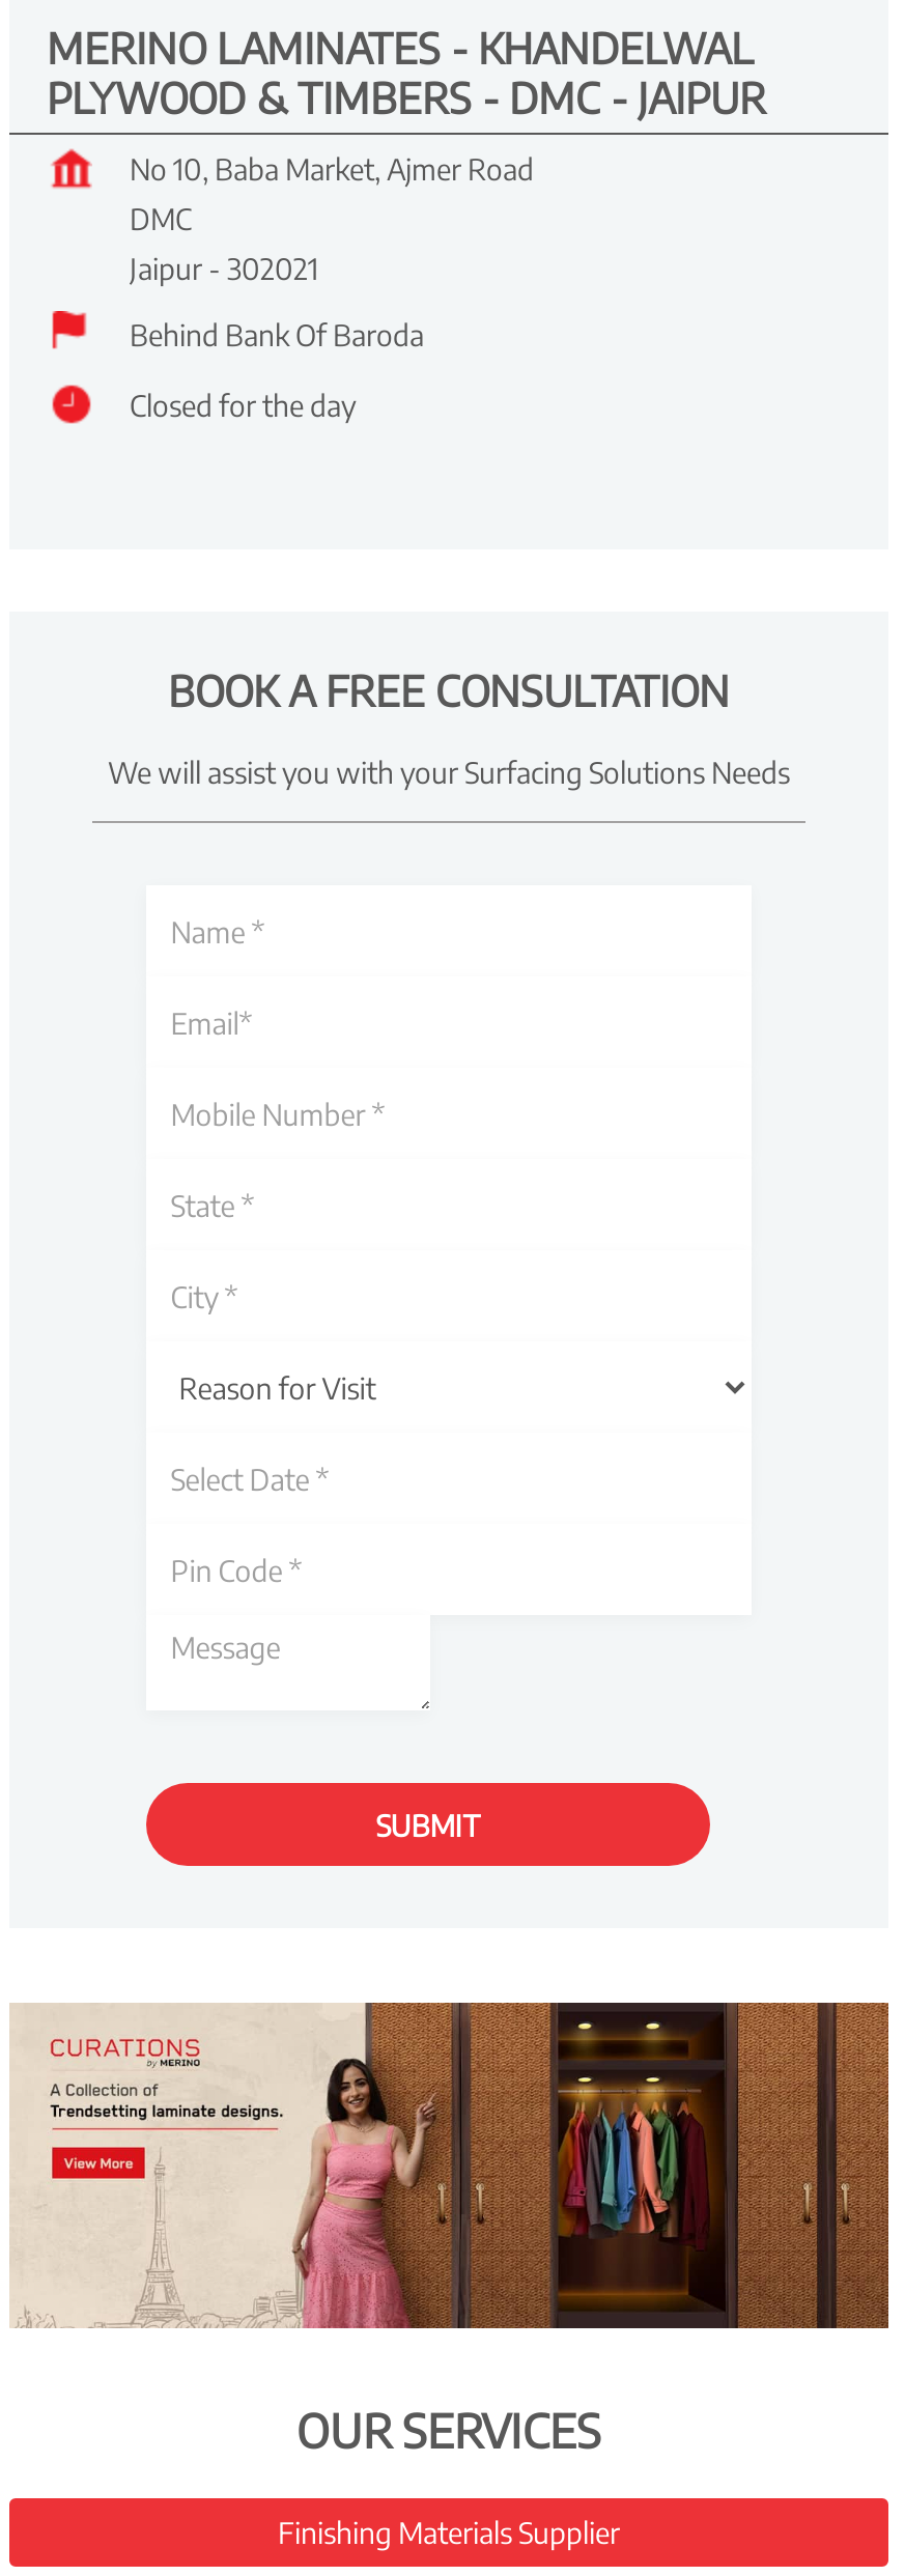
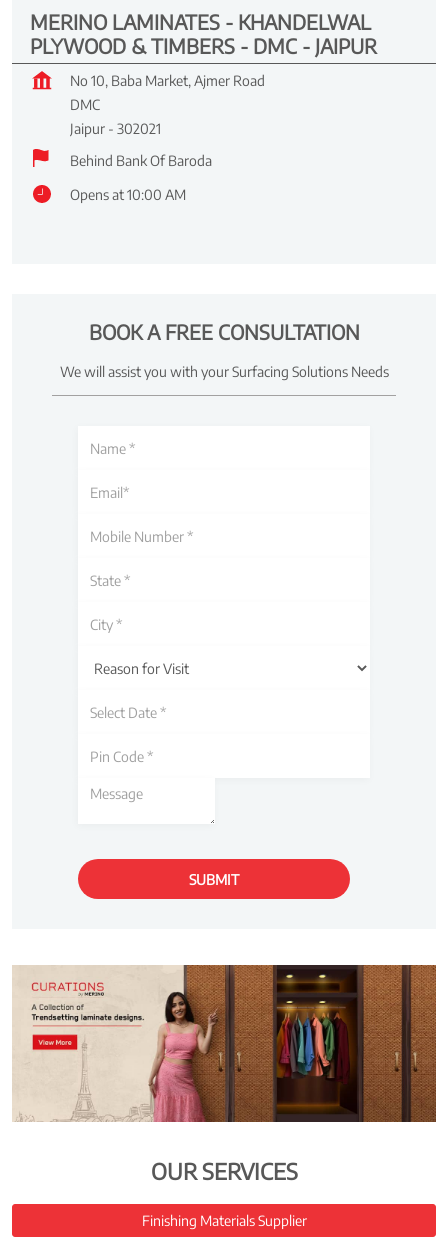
[130,388,356,423] Closed for the day -> [70,186,186,203] Opens at 10:00 AM

